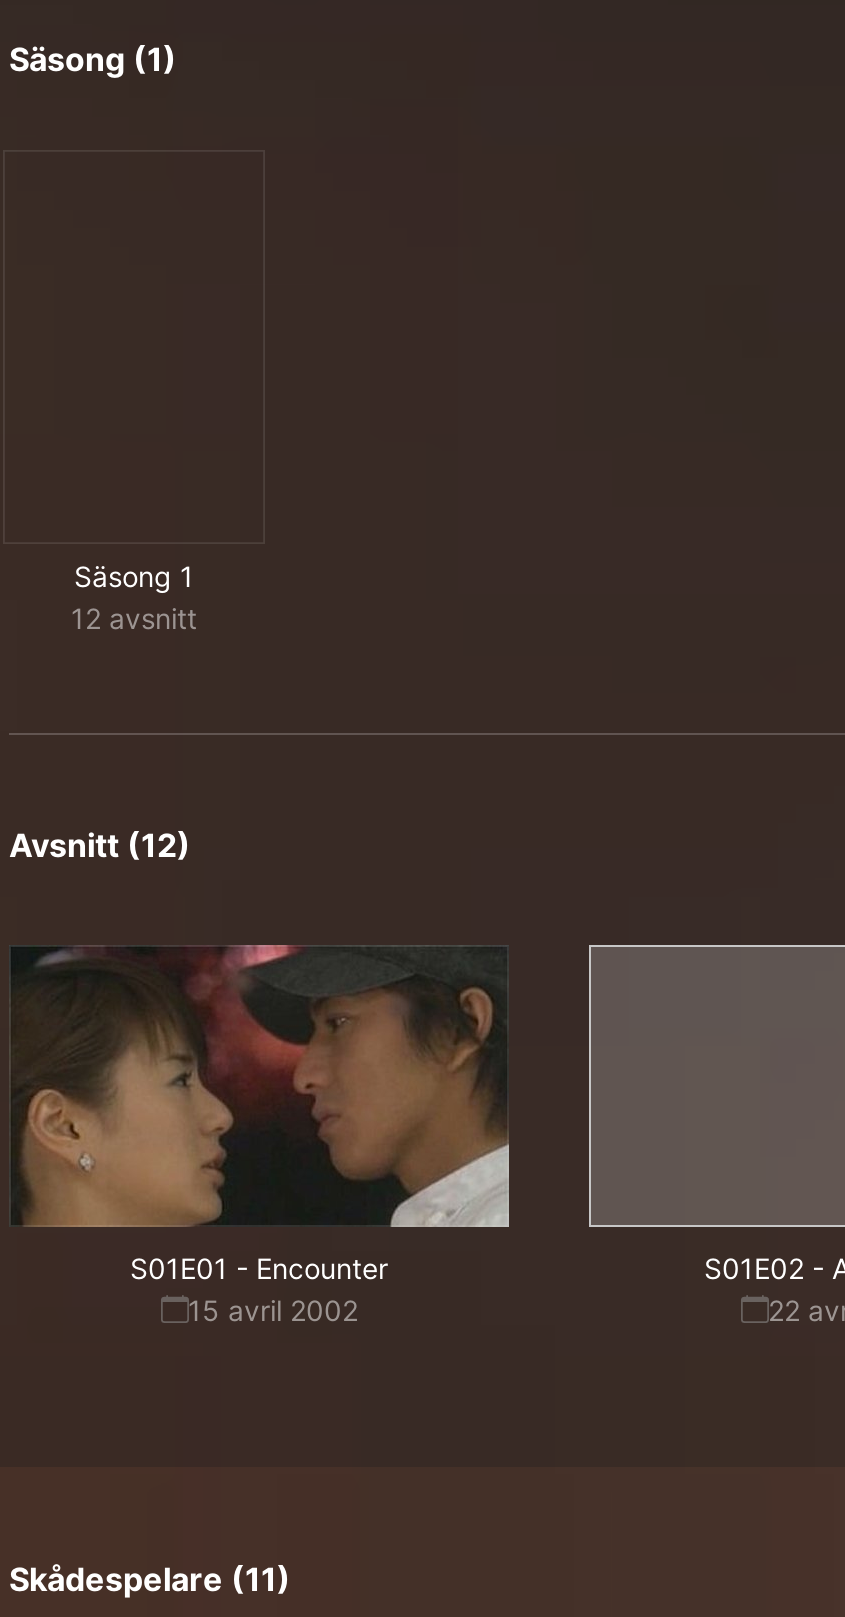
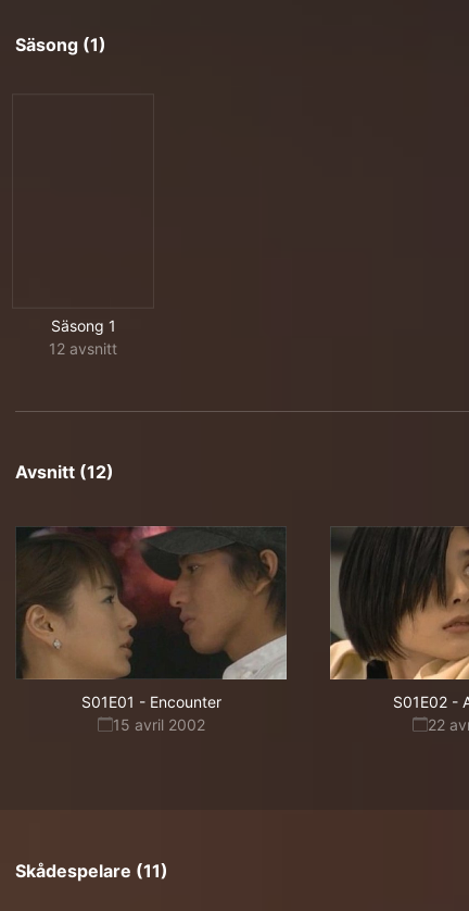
none -> [329,526,466,681] [image]

